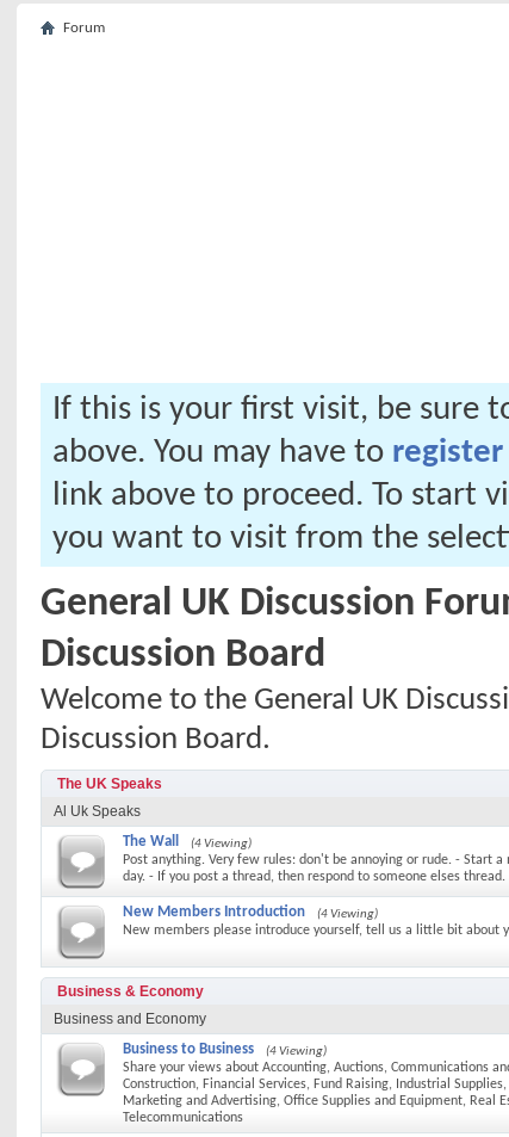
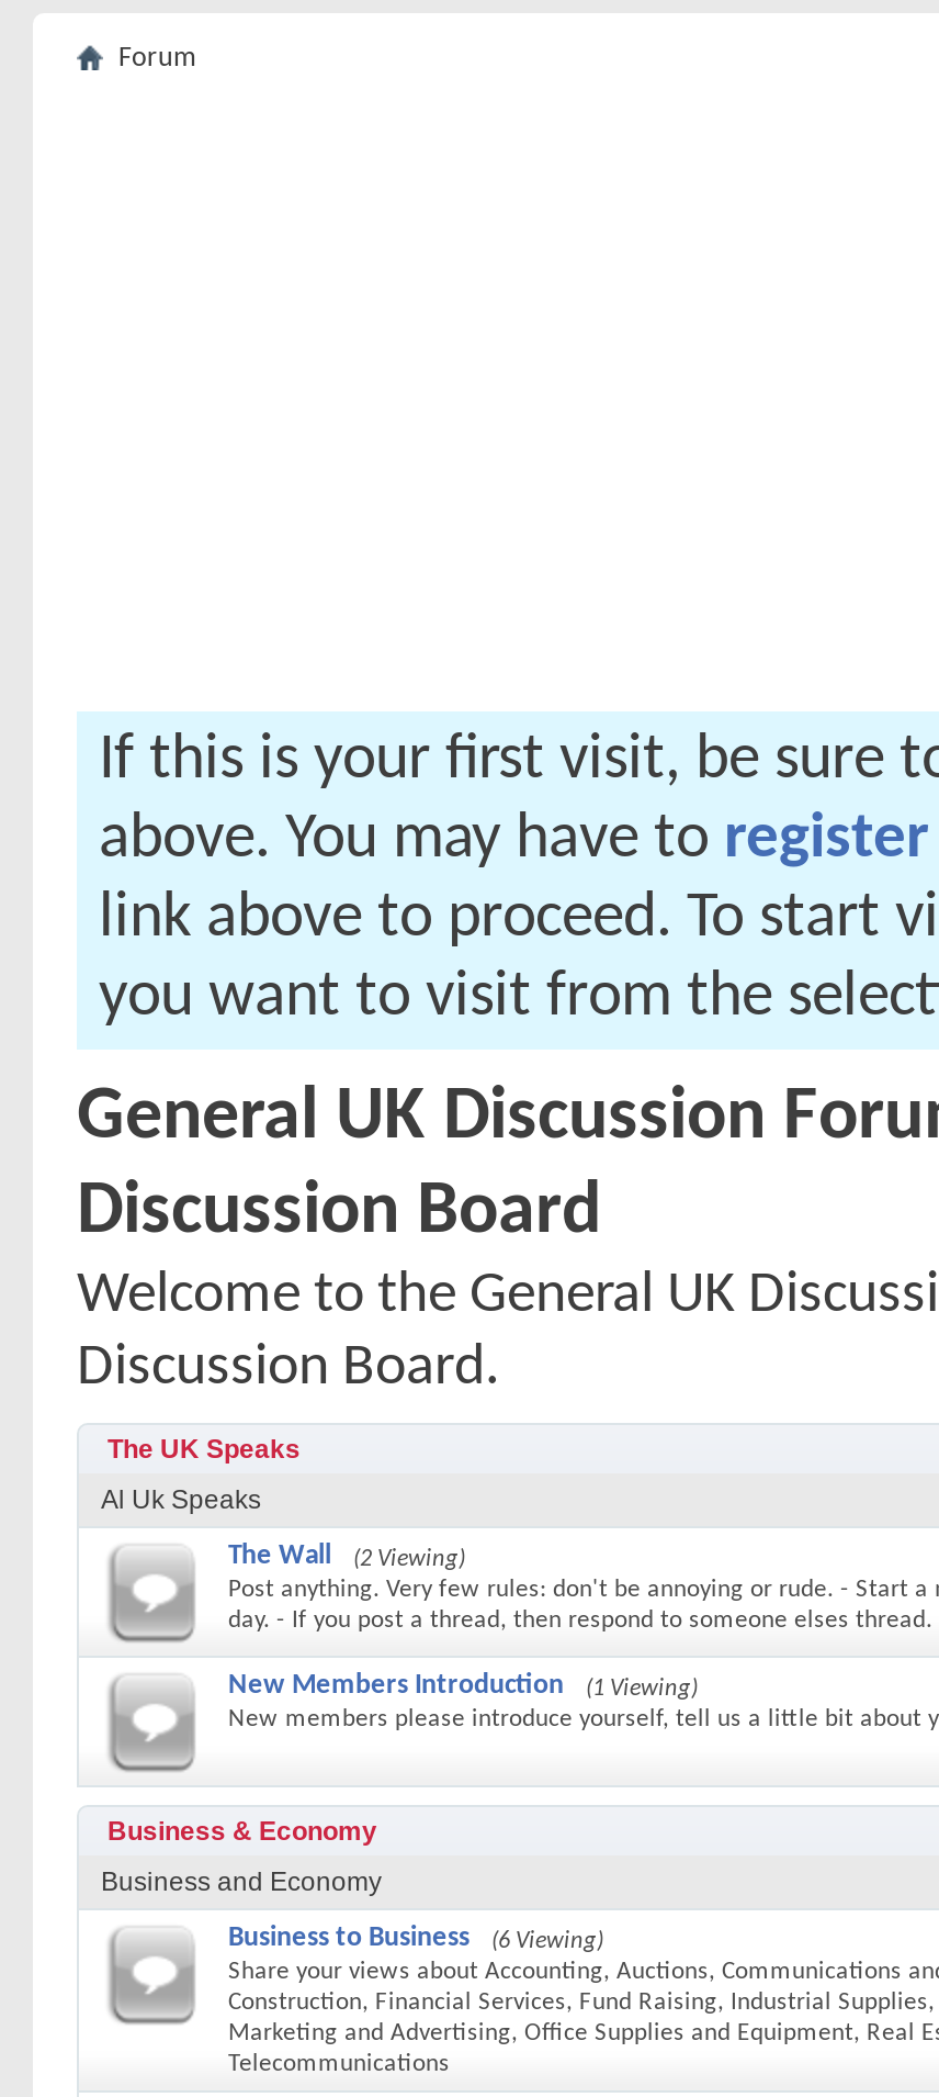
[123,834,252,851] The Wall (4 Viewing) -> [228,1541,465,1572] The Wall (2 Viewing)
[123,904,378,921] New Members Introduction (4 Viewing) -> [228,1671,698,1702] New Members Introduction (1 Viewing)
[123,1042,327,1058] Business to Business (4 Viewing) -> [228,1924,603,1954] Business to Business (6 Viewing)

